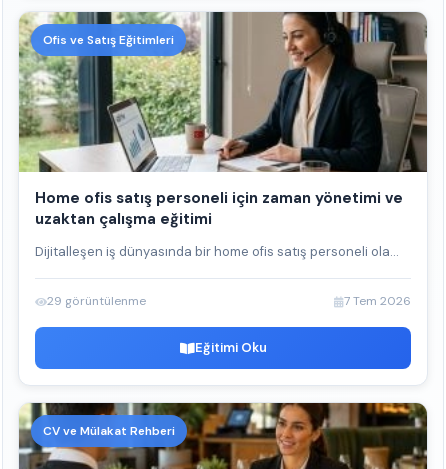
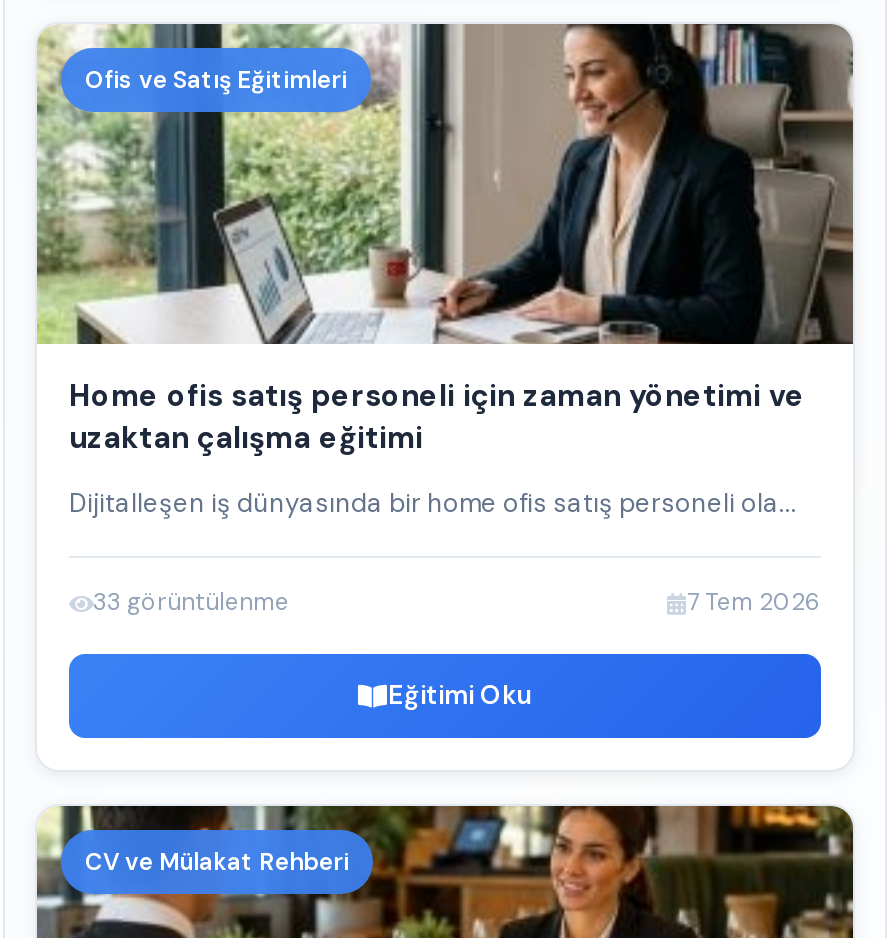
[47,293,146,309] 29 görüntülenme -> [93,587,289,619] 33 görüntülenme

